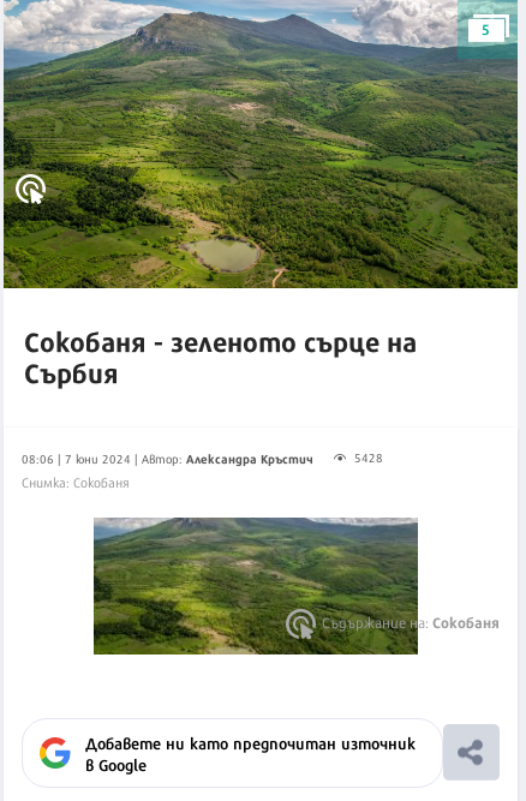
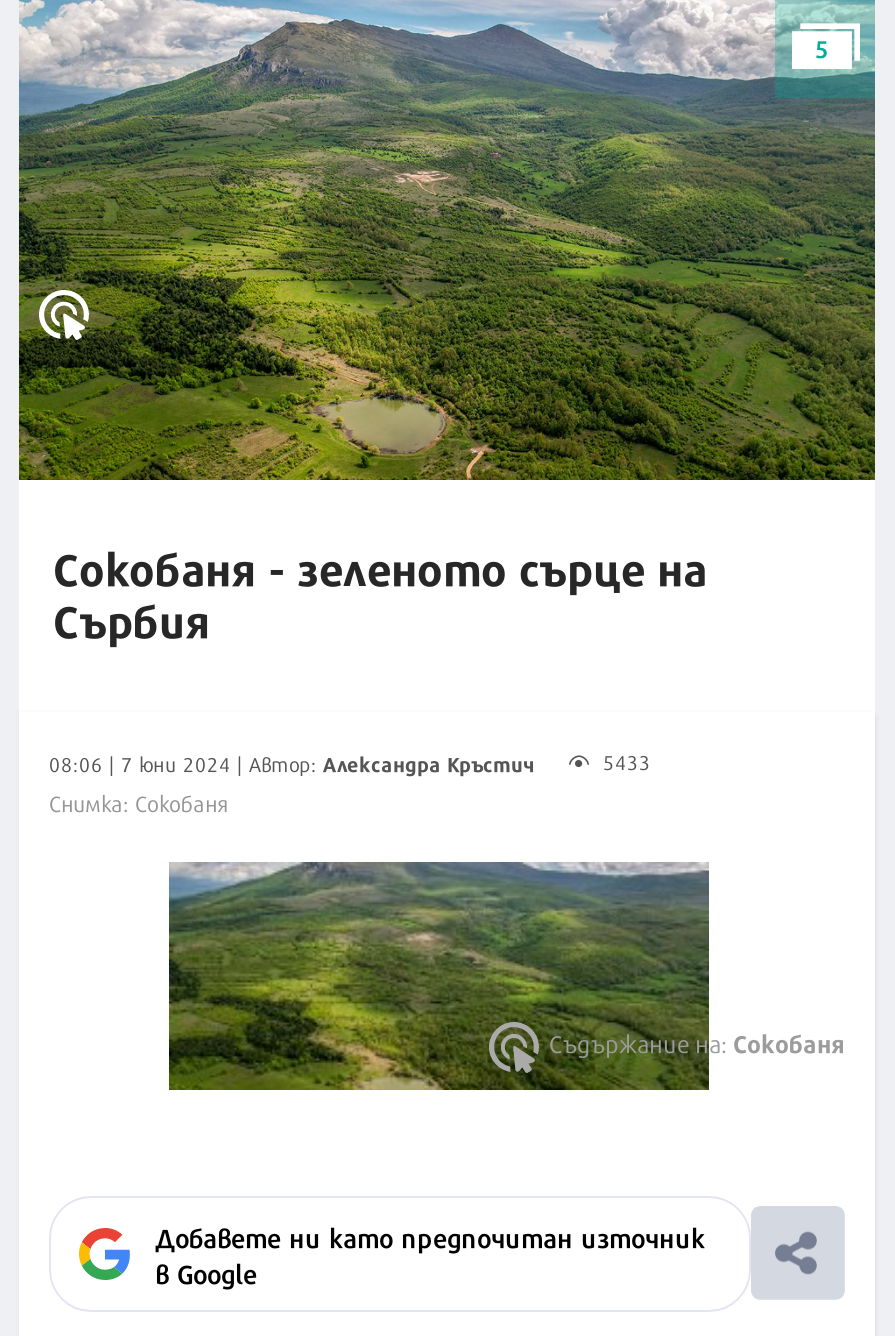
[354,448,383,466] 5428 -> [603,746,651,776] 5433

